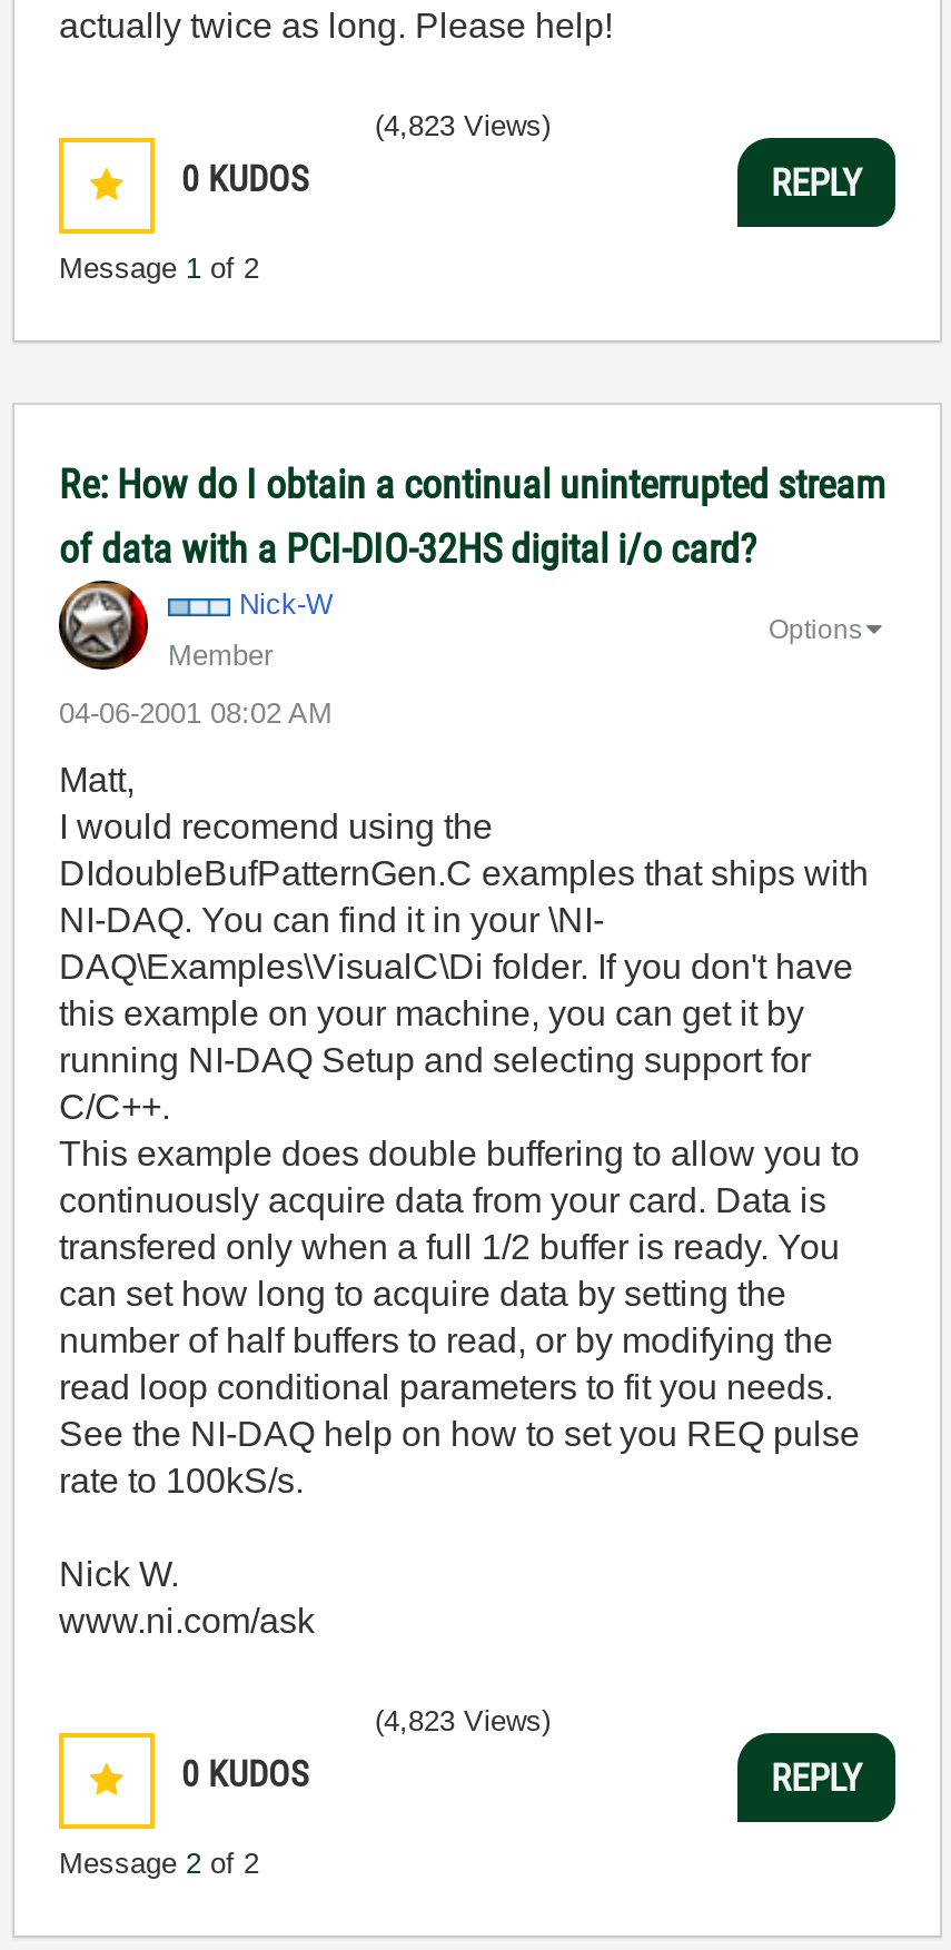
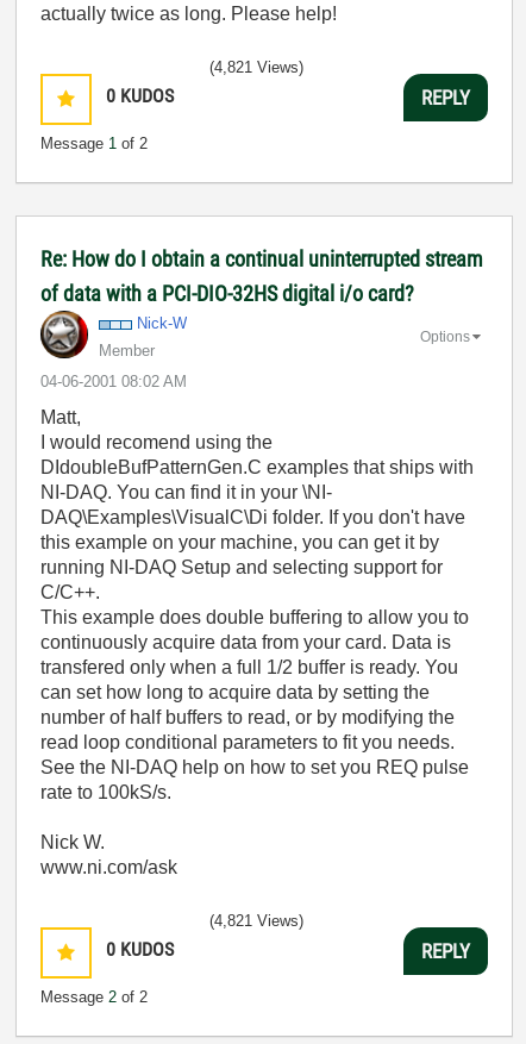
[375,109,551,142] (4,823 Views) -> [209,58,303,76] (4,821 Views)
[375,1704,551,1738] (4,823 Views) -> [209,912,303,930] (4,821 Views)

